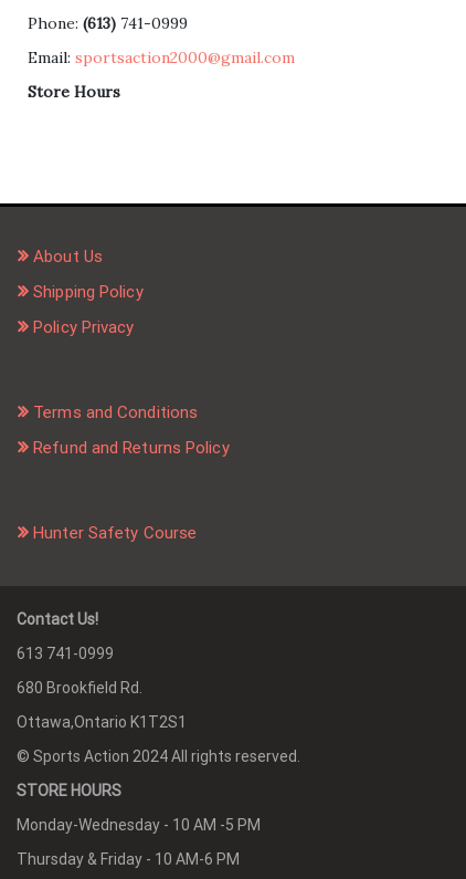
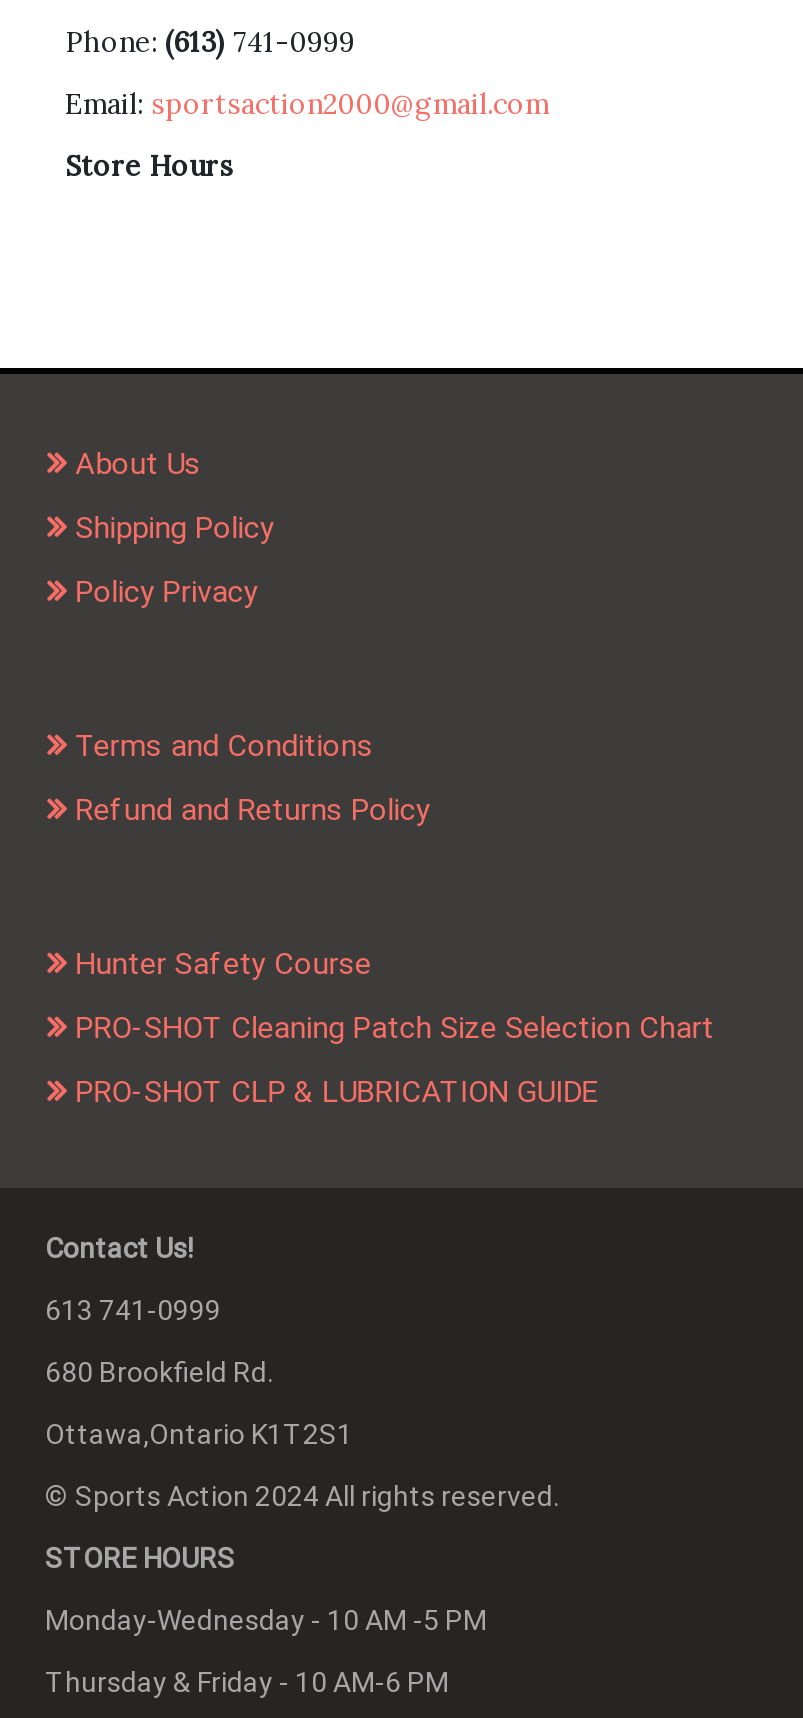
none -> [75,1009,714,1109] PRO-SHOT Cleaning Patch Size Selection Chart | PRO-SHOT CLP & LUBRICATION GUIDE

